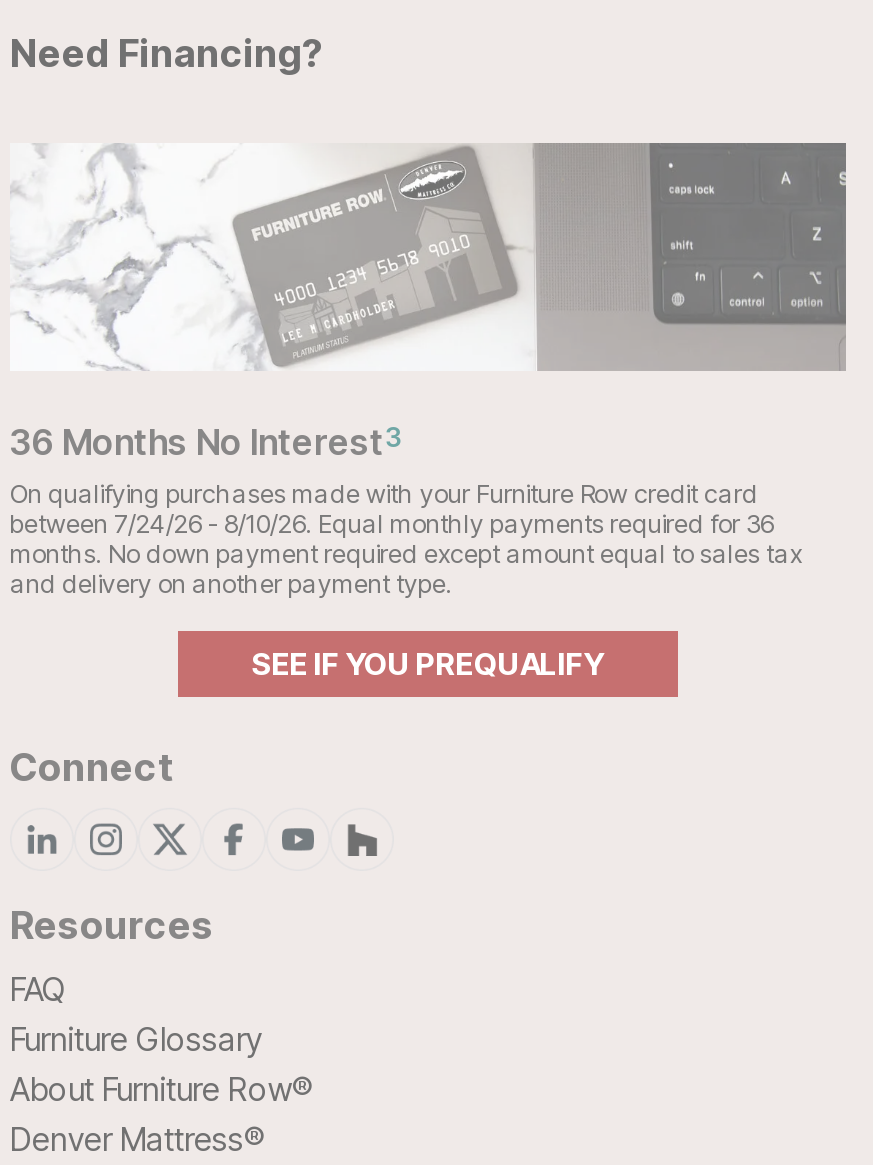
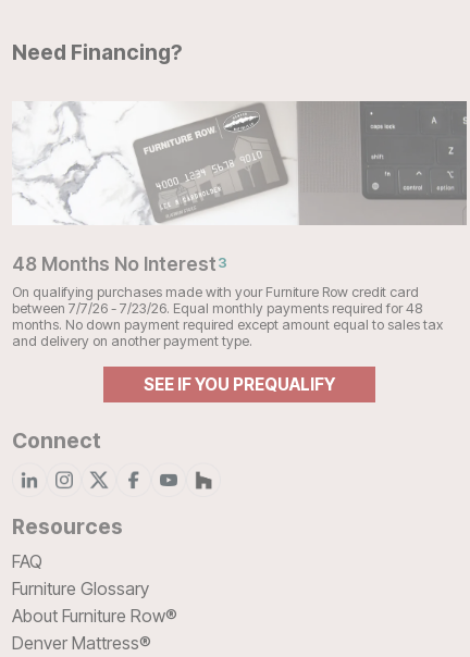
[10,420,404,462] 36 Months No Interest3 -> [12,252,227,275] 48 Months No Interest3
[10,508,774,538] between 7/24/26 - 8/10/26. Equal monthly payments required for 36 -> [12,300,422,316] between 7/7/26 - 7/23/26. Equal monthly payments required for 48

